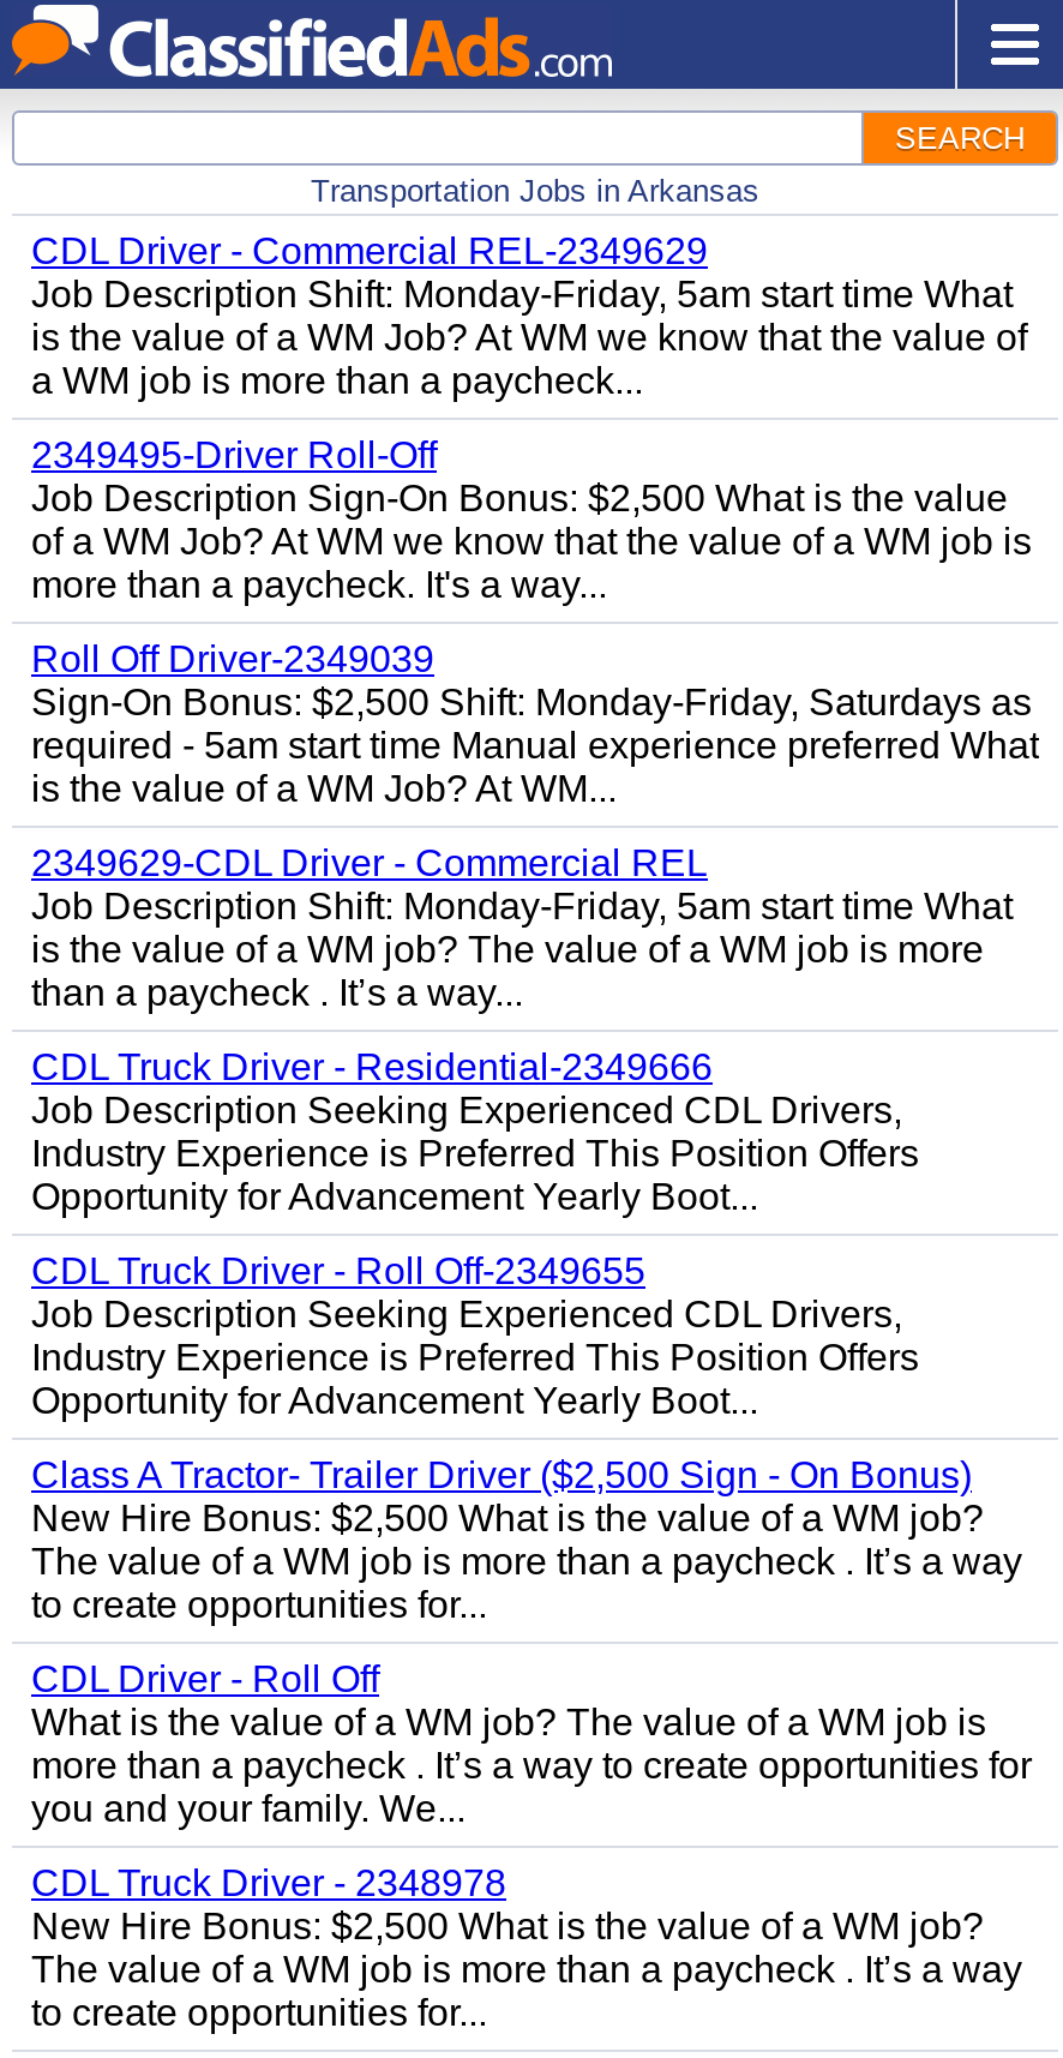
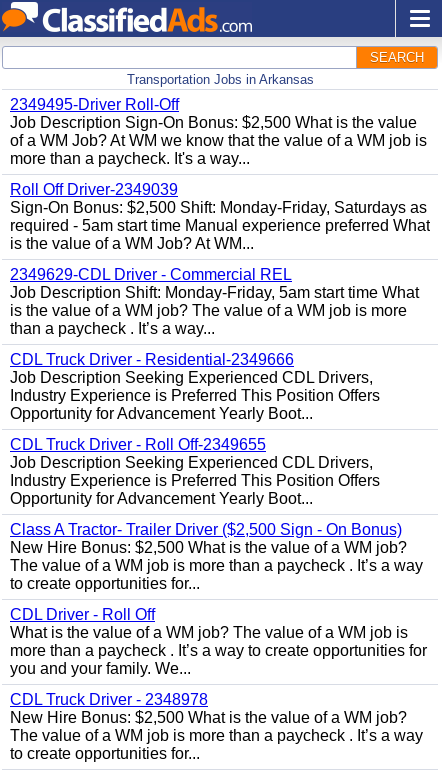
[31,230,1027,401] CDL Driver - Commercial REL-2349629 | Job Description Shift: Monday-Friday, 5am start time What | is the value of a WM Job? At WM we know that the value of | a WM job is more than a paycheck... -> none

